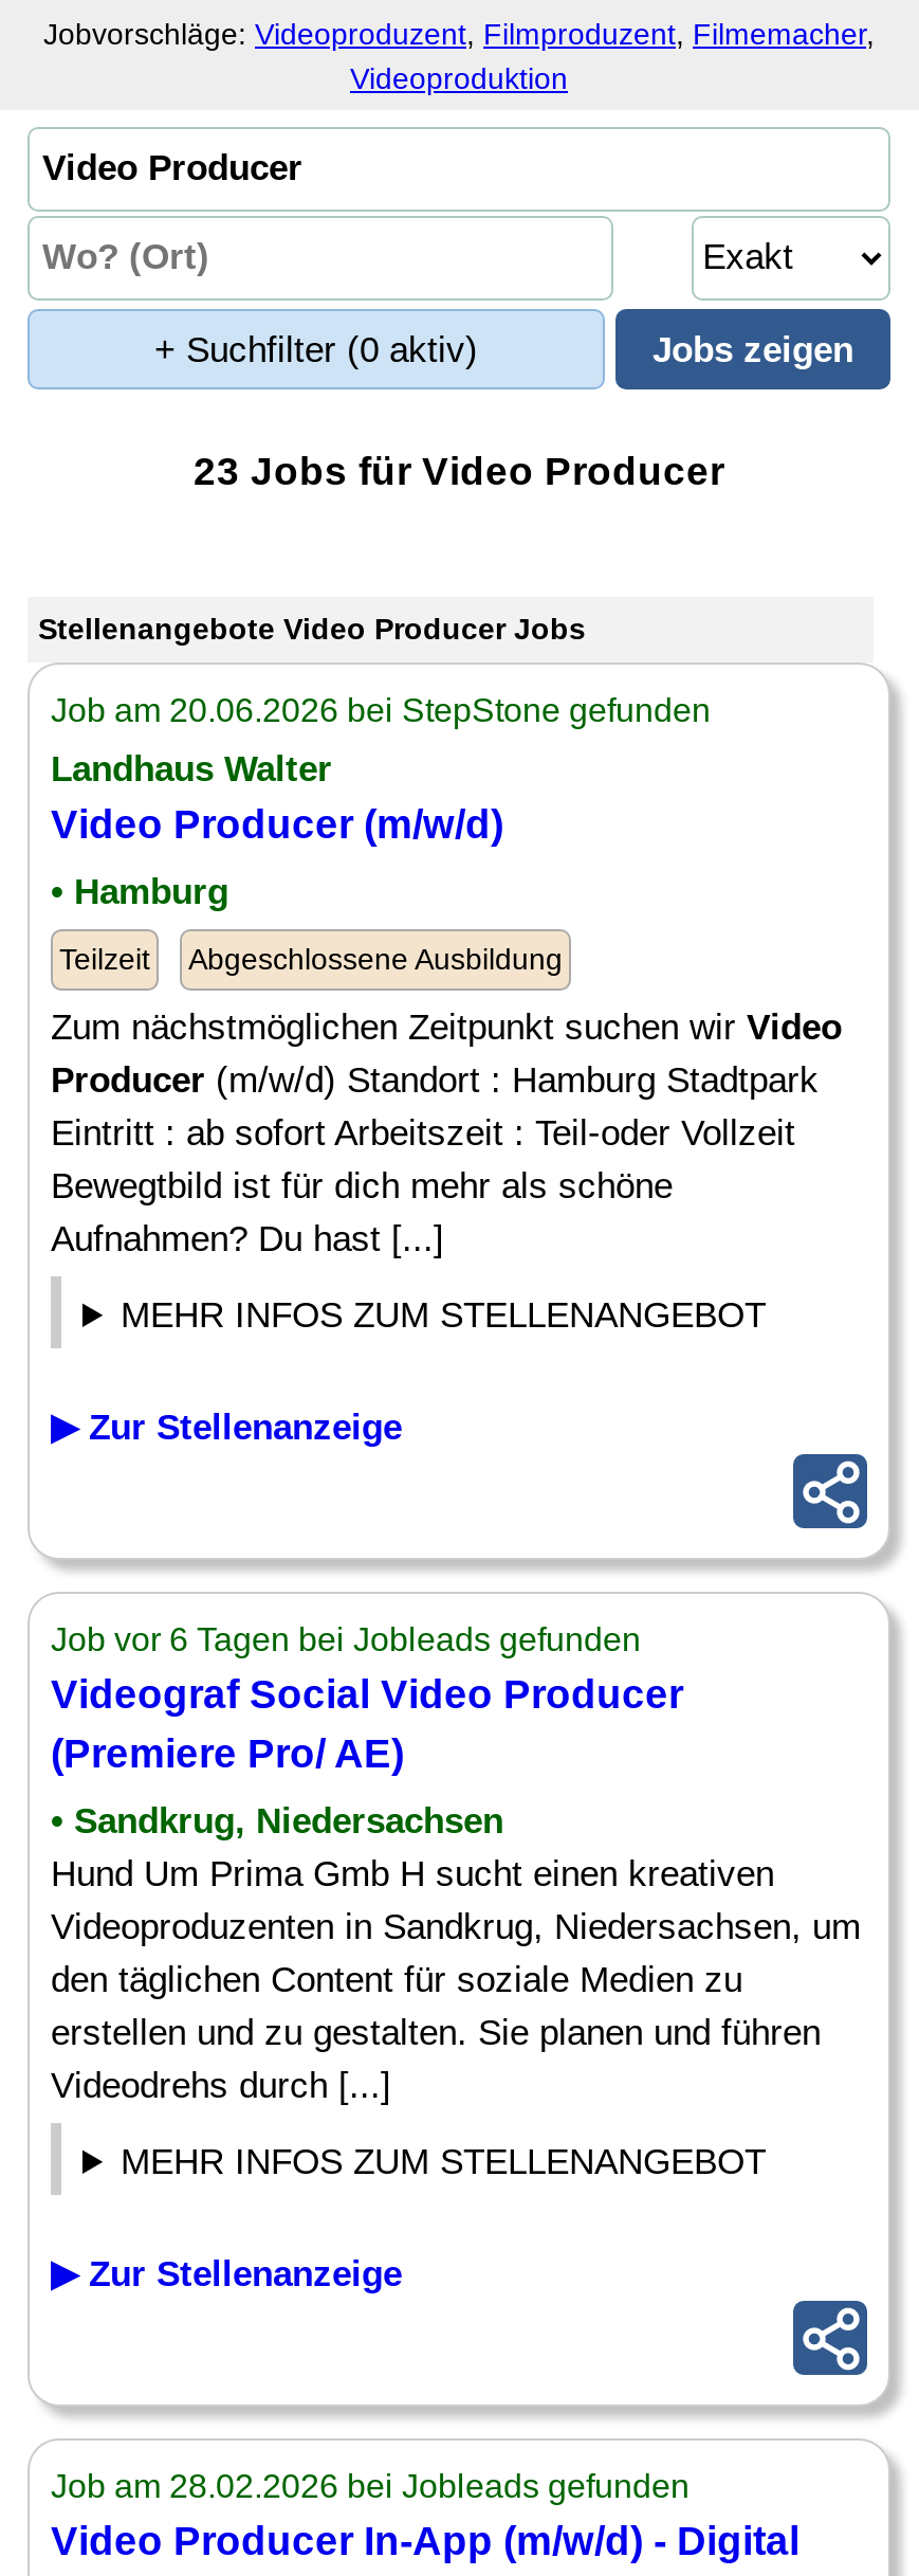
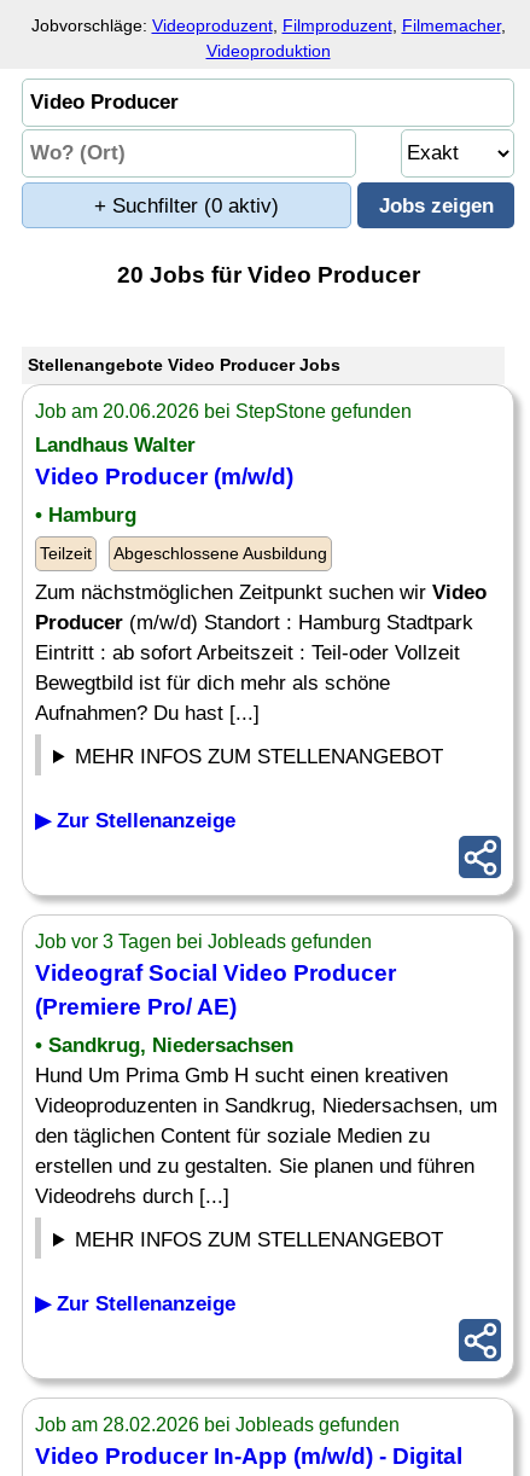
[194,449,724,493] 23 Jobs für Video Producer -> [117,262,420,287] 20 Jobs für Video Producer
[51,1621,641,1657] Job vor 6 Tagen bei Jobleads gefunden -> [35,931,372,952] Job vor 3 Tagen bei Jobleads gefunden

